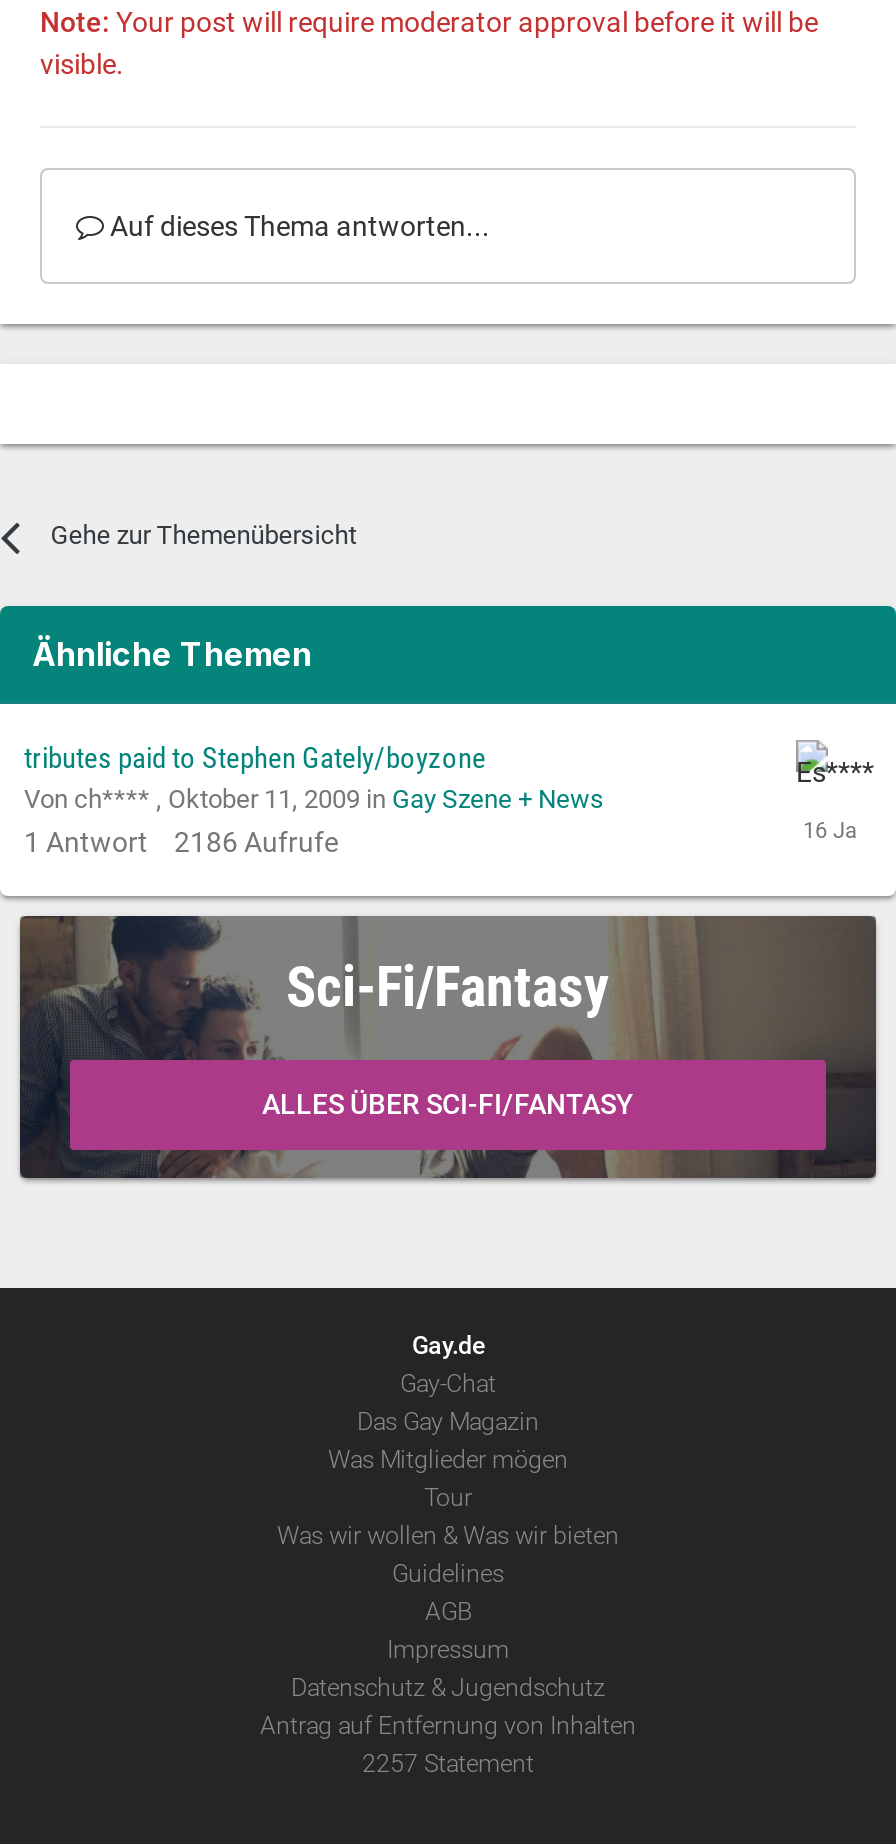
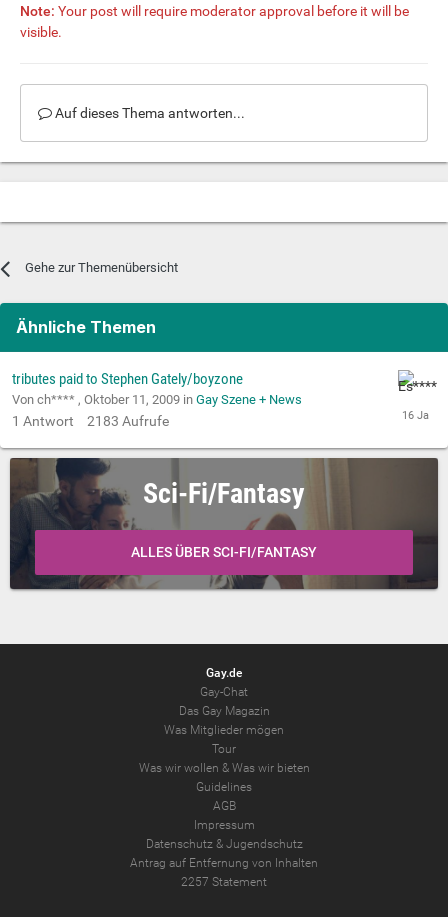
[24,827,338,859] 1 Antwort 2186 Aufrufe -> [12,413,169,429] 1 Antwort 2183 Aufrufe

